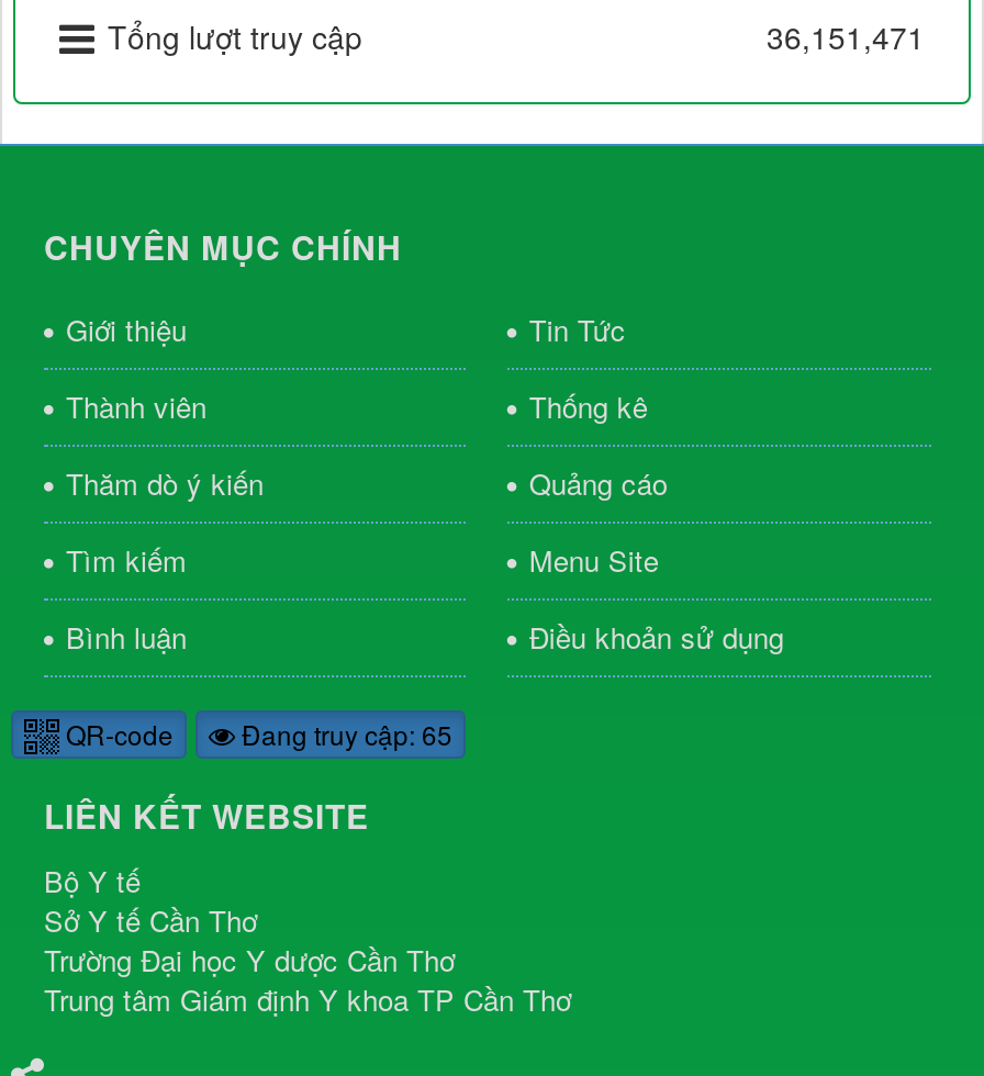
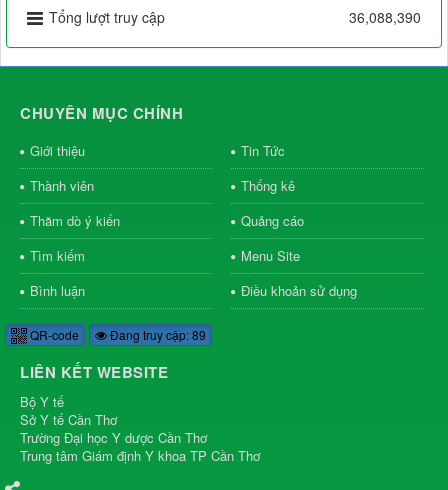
[767,14,925,58] 36,151,471 -> [349,6,421,26] 36,088,390
[59,715,452,752] QR-code Đang truy cập: 65 -> [27,325,206,342] QR-code Đang truy cập: 89

